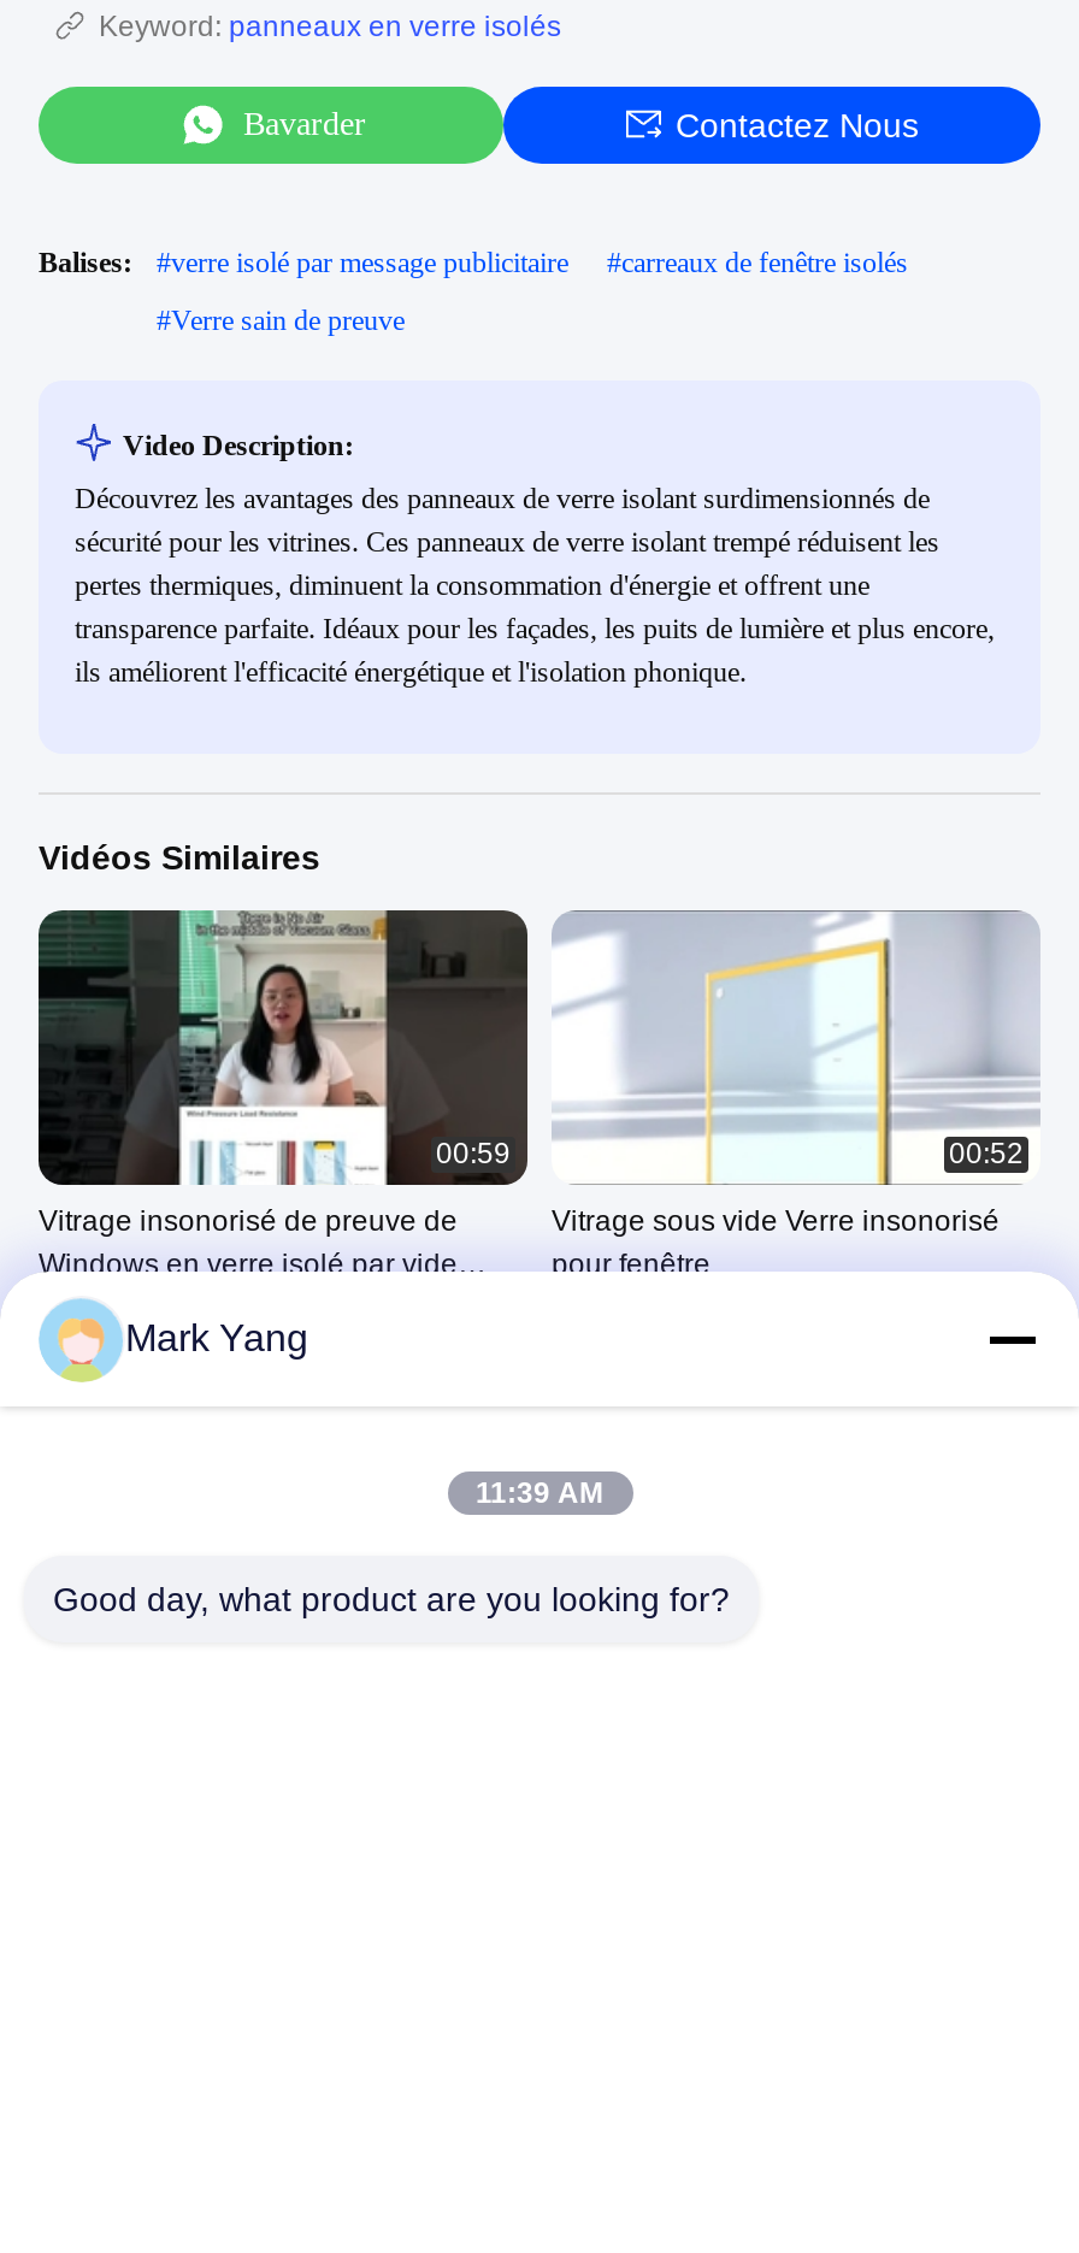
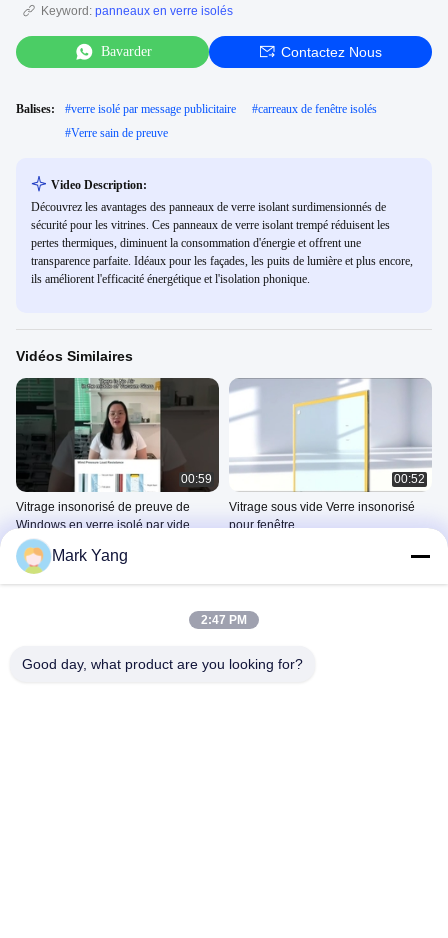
[476,1476,603,1510] 11:39 AM -> [201,613,247,627] 2:47 PM

